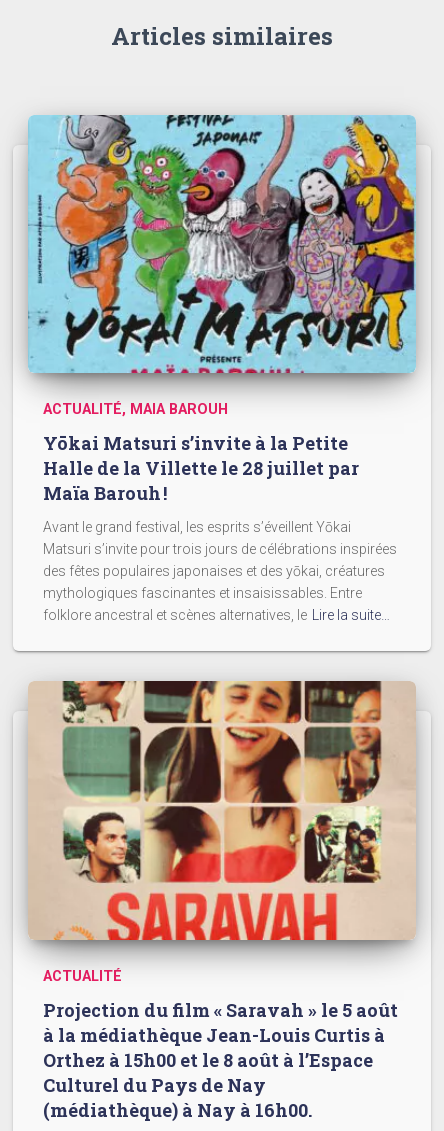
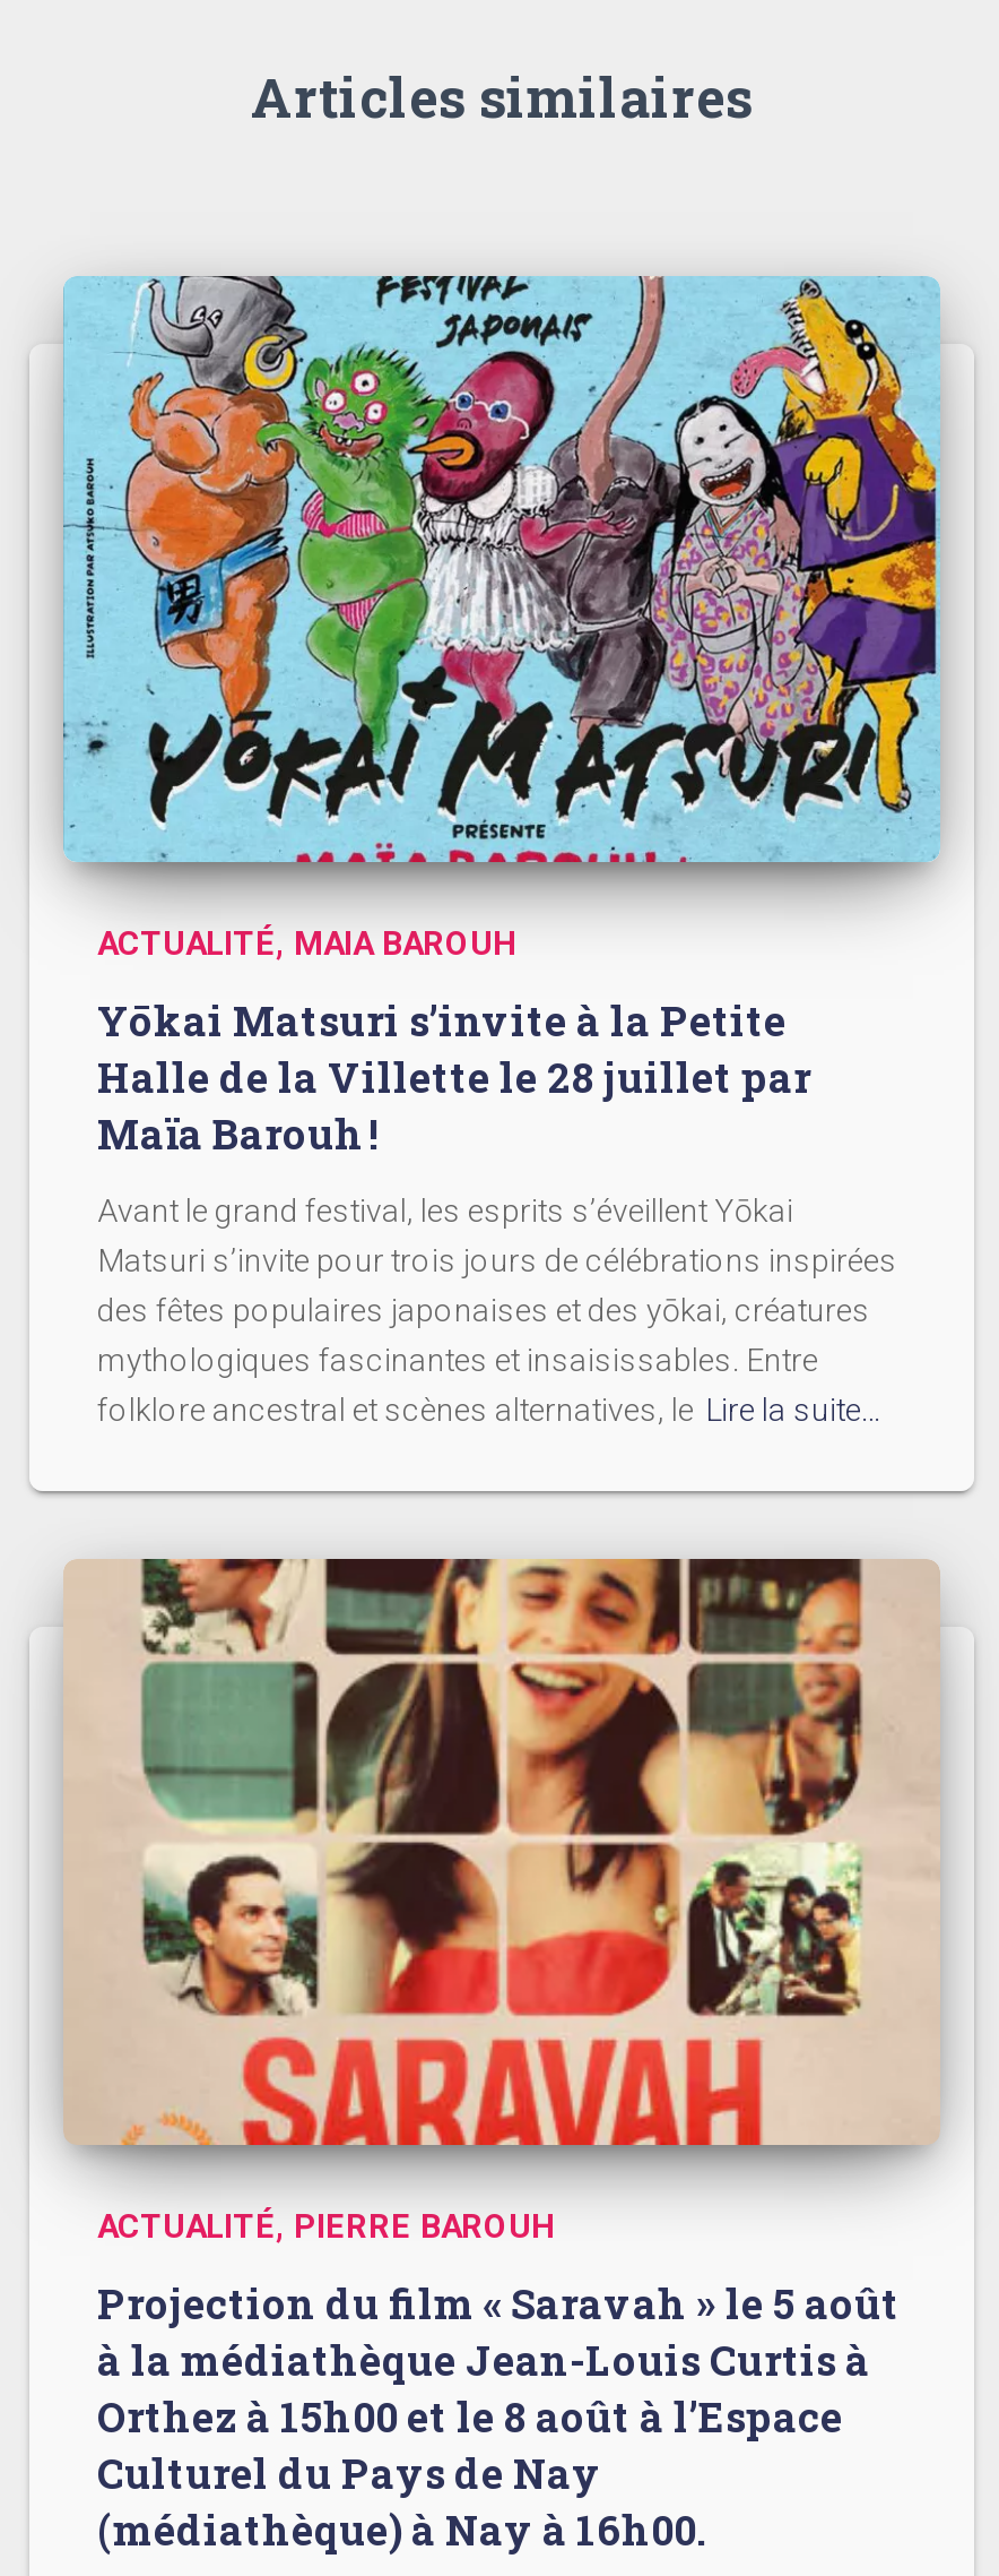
[43,968,122,985] ACTUALITÉ -> [97,2207,554,2245] ACTUALITÉ PIERRE BAROUH

